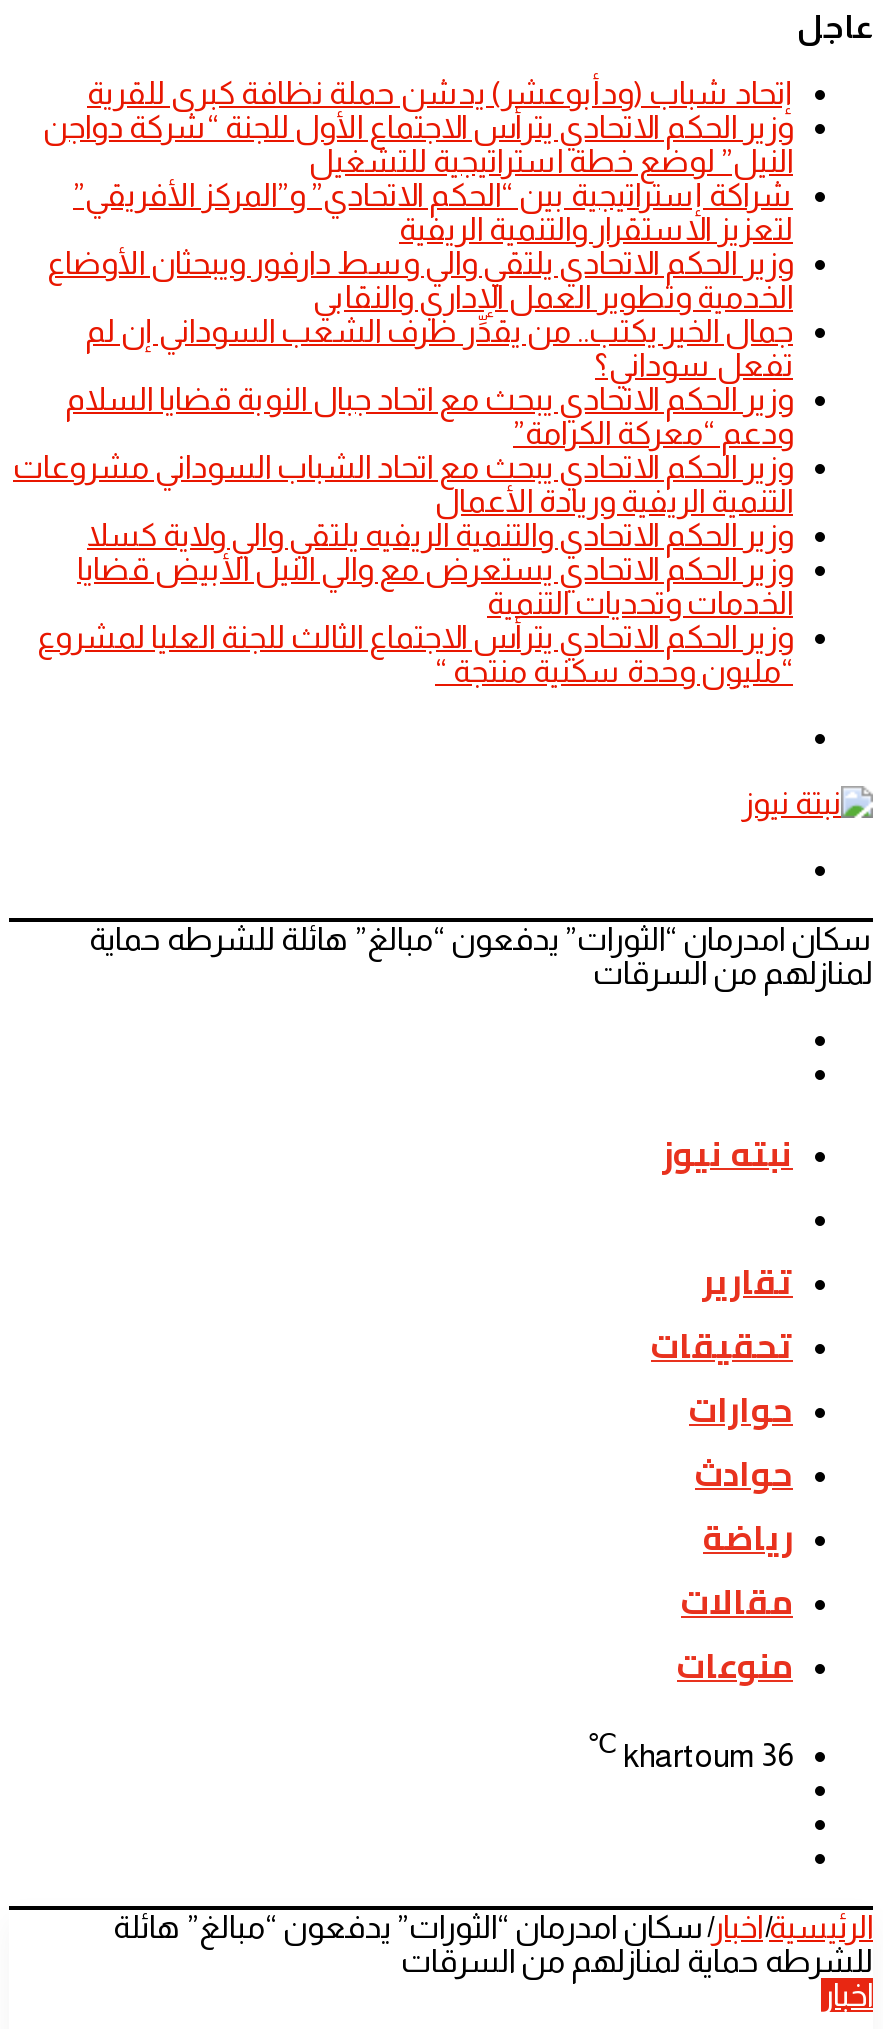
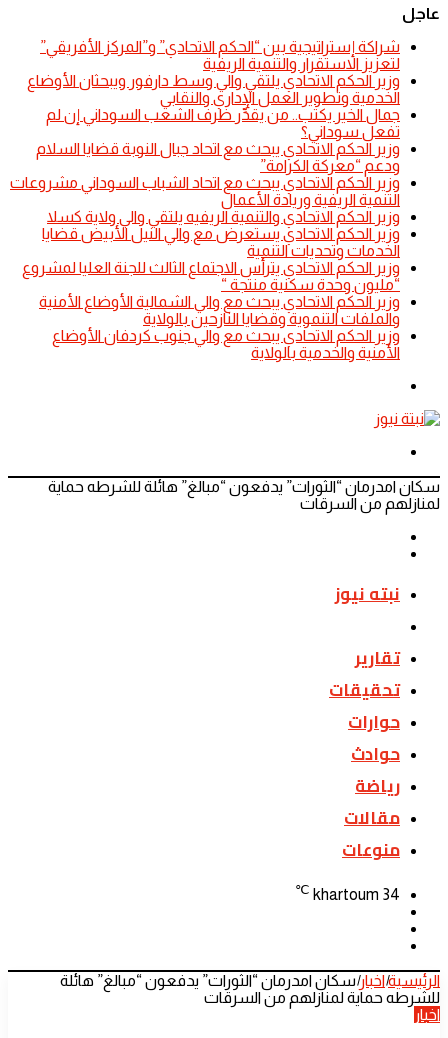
[43,76,793,178] إتحاد شباب (ودأبوعشر) يدشن حملة نظافة كبرى للقرية | وزير الحكم الاتحادي يترأس الاجتماع الأول للجنة “شركة دواجن | النيل” لوضع خطة استراتيجية للتشغيل -> none
moved [13,178,793,688] -> [10,38,400,293]: شراكة إستراتيجية بين “الحكم الاتحادي” و”المركز الأفريقي” | لتعزيز الاستقرار والتنمية الريفية | وزير الحكم الاتحادي يلتقي والي وسط دارفور ويبحثان الأوضاع | ... | وزير الحكم الاتحادي يترأس الاجتماع الثالث للجنة العليا لمشروع | “مليون وحدة سكنية منتجة “
none -> [39,293,400,361] وزير الحكم الاتحادي يبحث مع والي الشمالية الأوضاع الأمنية | والملفات التنموية وقضايا النازحين بالولاية | وزير الحكم الاتحادي يبحث مع والي جنوب كردفان الأوضاع | الأمنية والخدمية بالولاية
[587,1730,793,1773] ℃ khartoum 36 -> [295,882,400,903] ℃ khartoum 34

